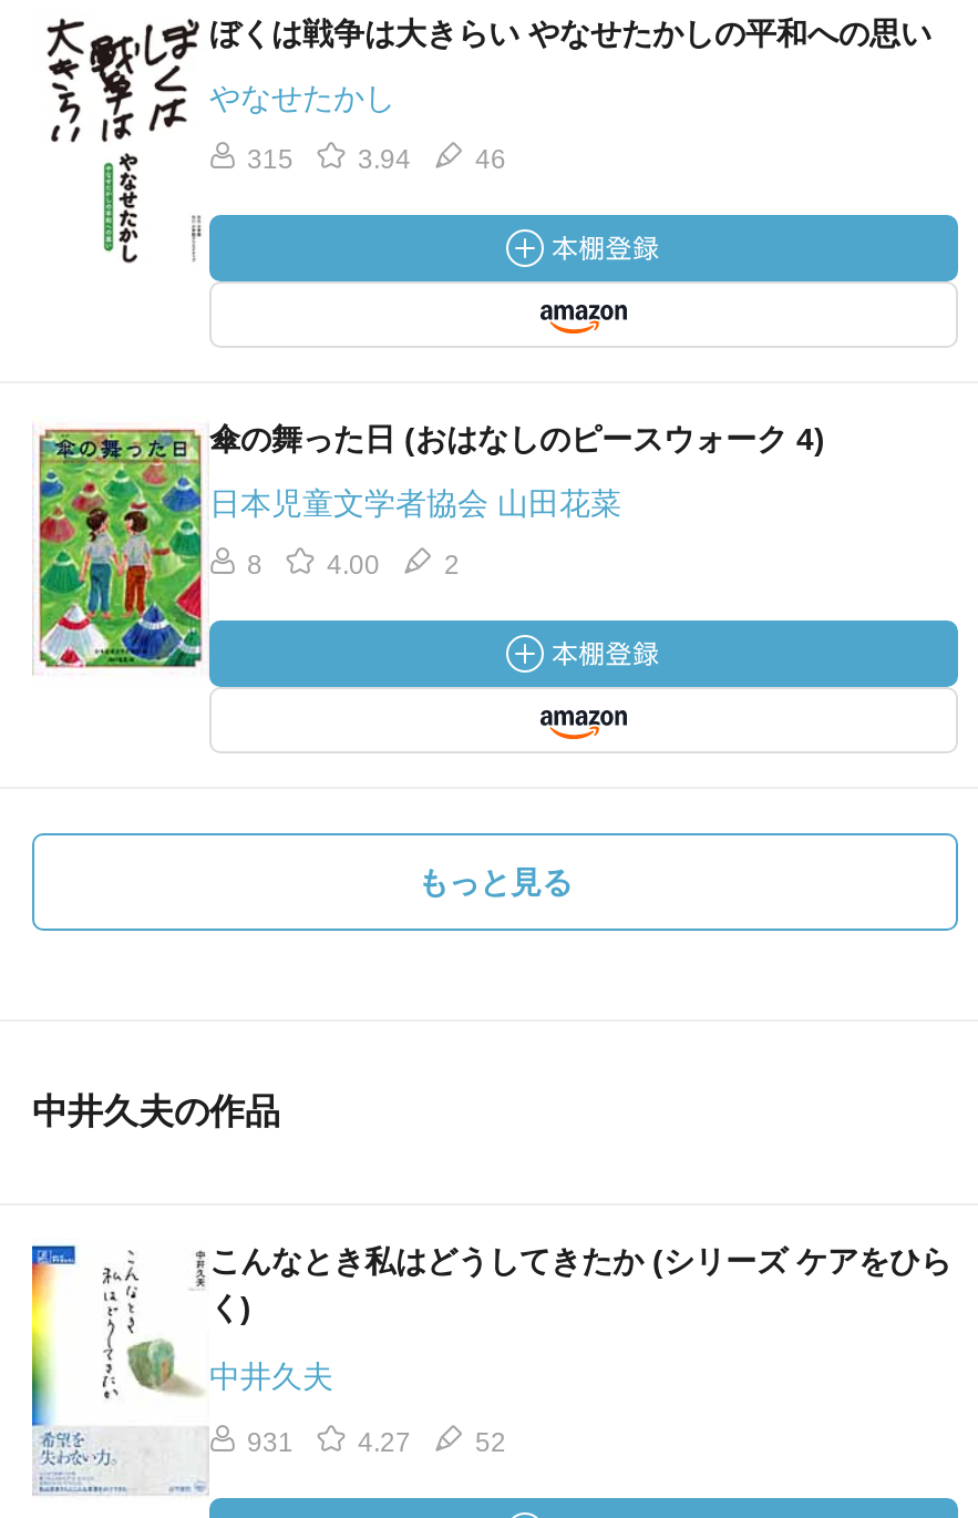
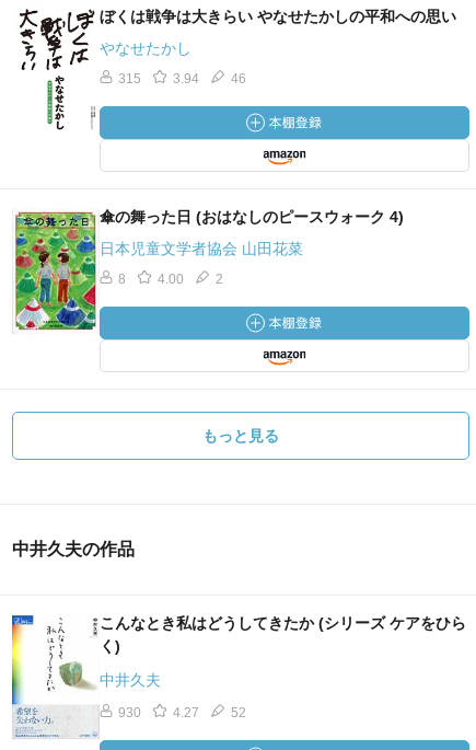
[247,1427,294,1458] 931 -> [118,705,141,720] 930

